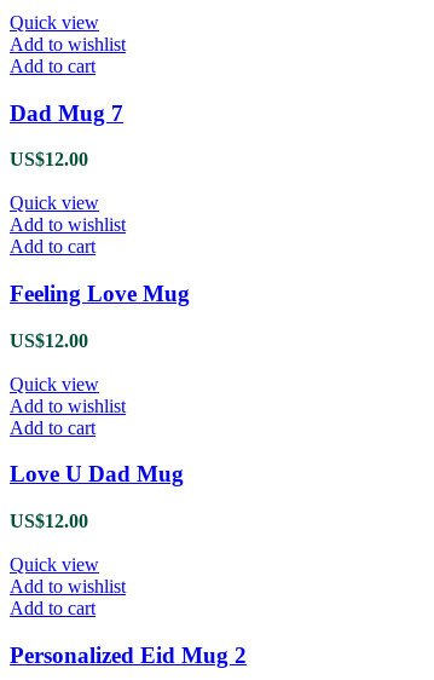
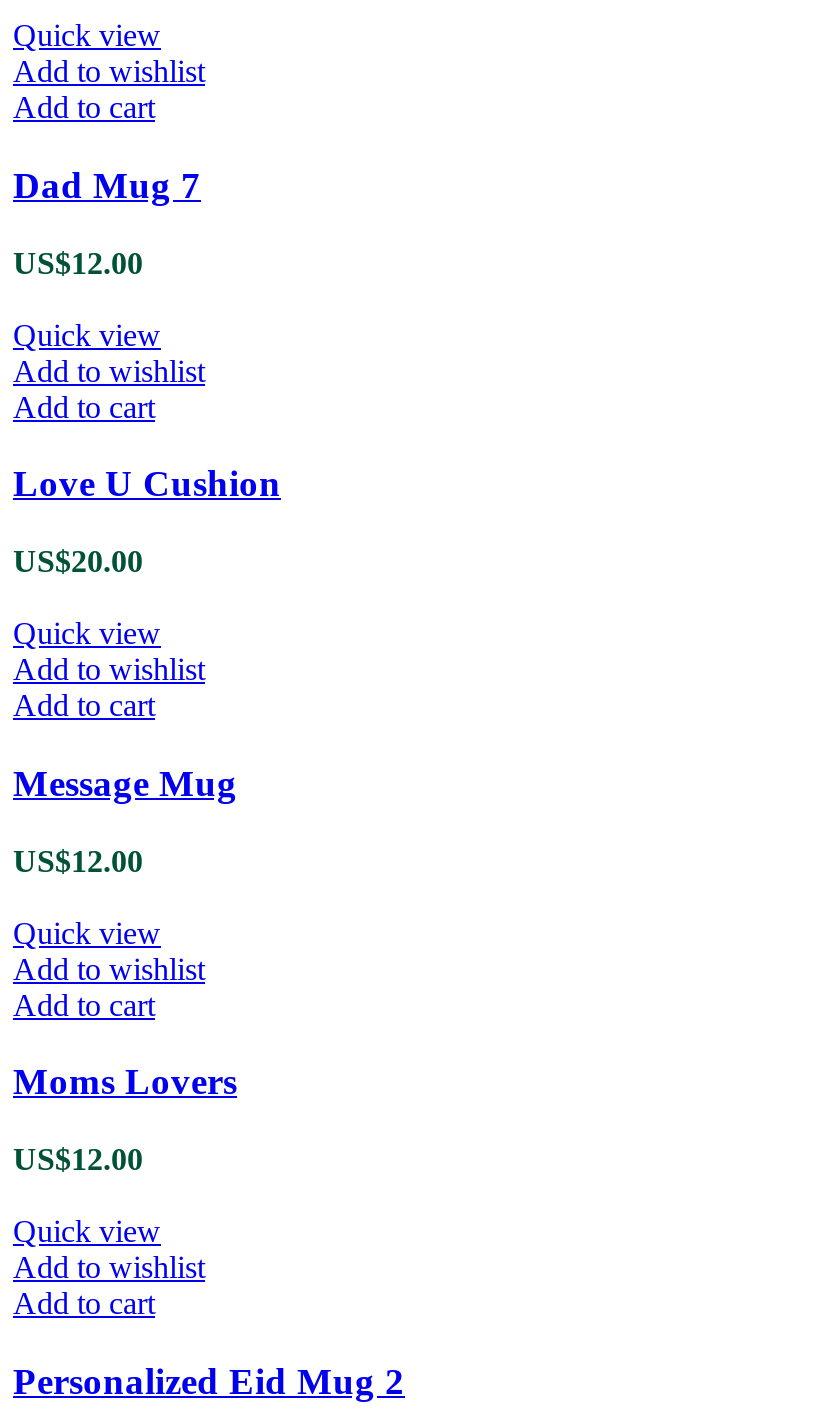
[10,281,190,306] Feeling Love Mug -> [13,463,281,804] Love U Cushion | US$20.00 | Quick view | Add to wishlist | Add to cart | Message Mug
[10,462,184,487] Love U Dad Mug -> [13,1061,237,1103] Moms Lovers

